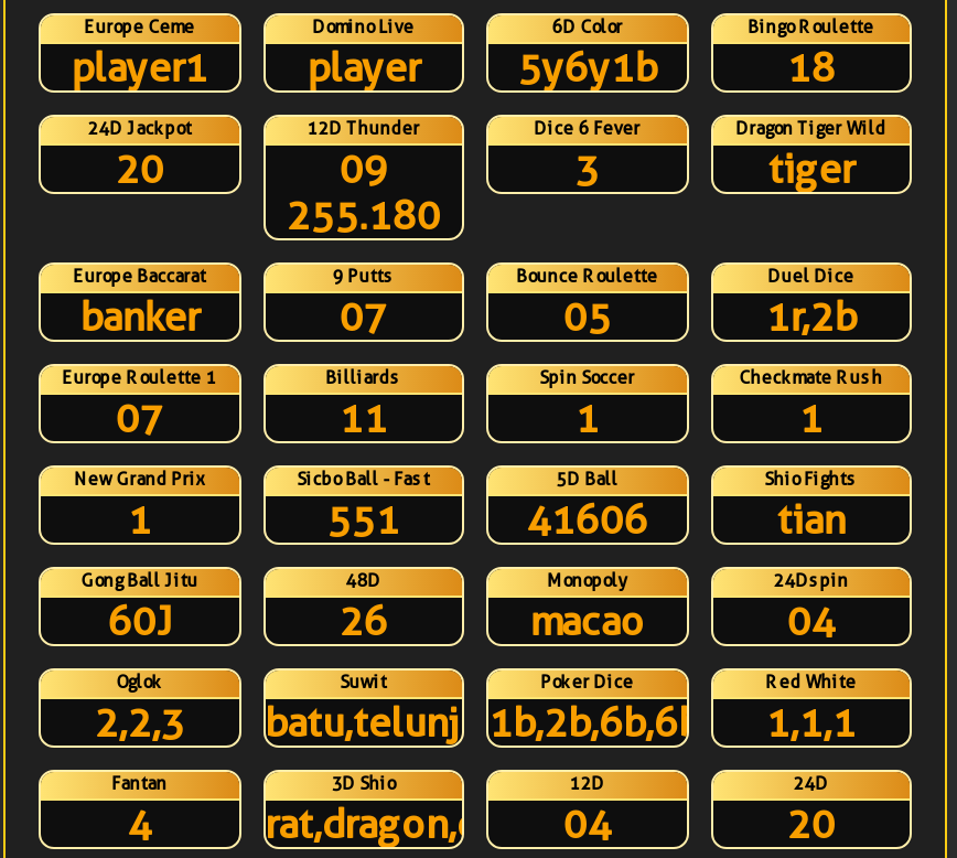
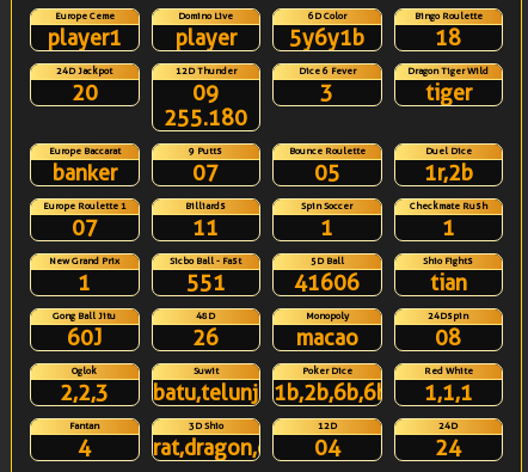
[787,598,835,645] 04 -> [435,325,461,350] 08
[787,801,835,848] 20 -> [435,435,461,460] 24

